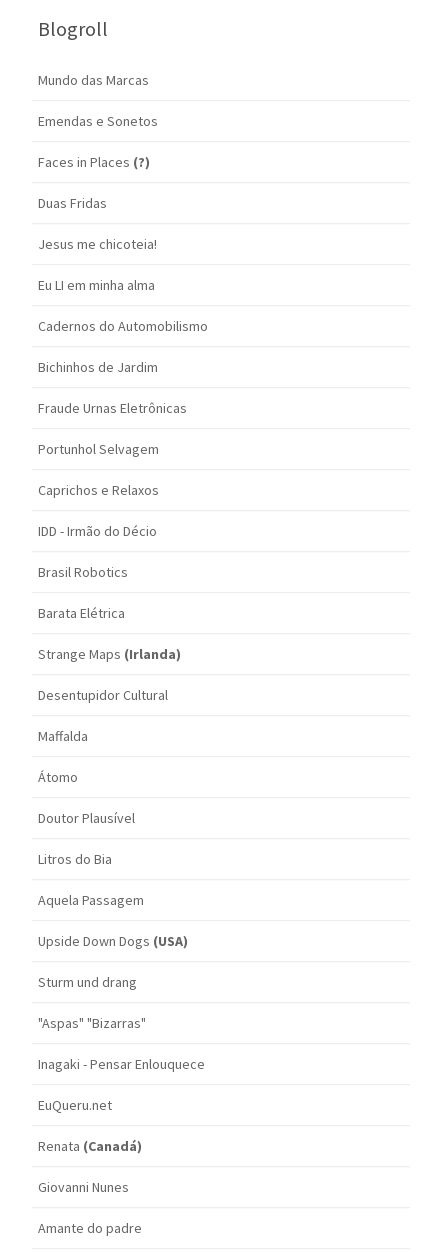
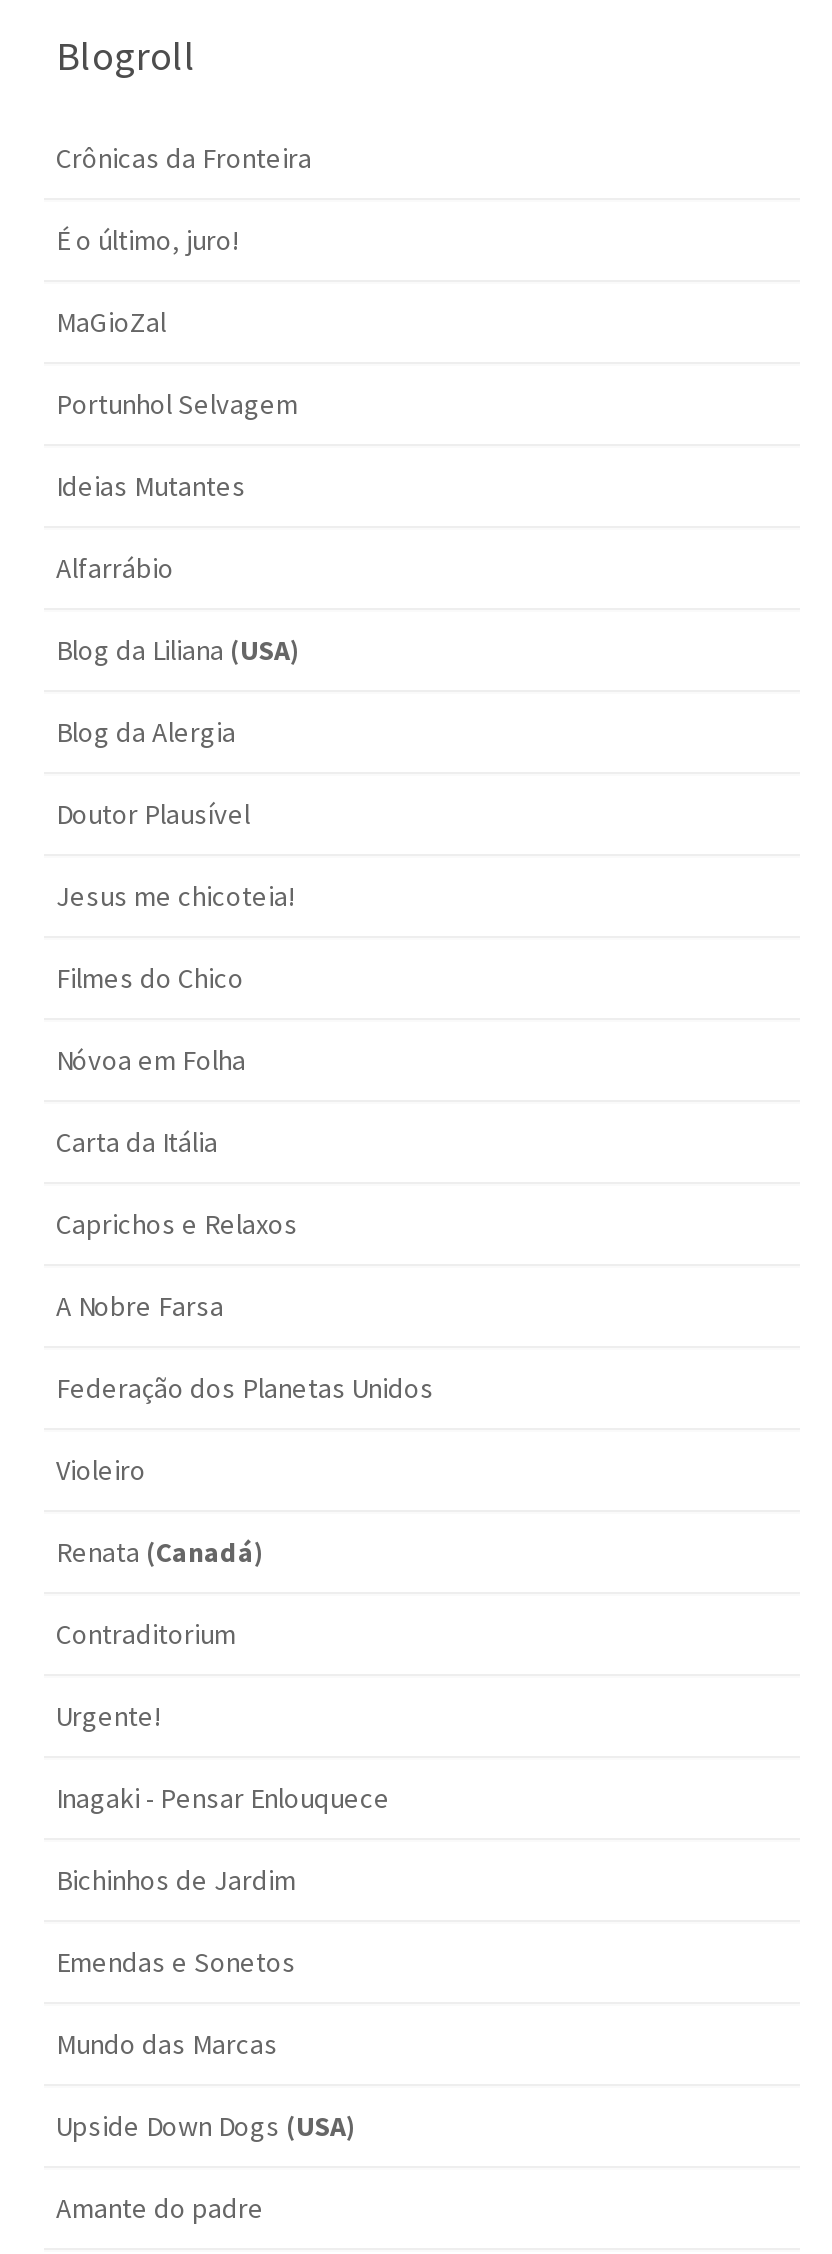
none -> [56,140,434,1734] Crônicas da Fronteira | É o último, juro! | MaGioZal | Ideias Mutantes | Alfarrábio | Blog da Liliana (USA) | Blog da Alergia | Filmes do Chico | Nóvoa em Folha | Carta da Itália | A Nobre Farsa | Federação dos Planetas Unidos | Violeiro | Contraditorium | Urgente!
moved [38,71,149,89] -> [56,2026,278,2062]: Mundo das Marcas
moved [38,112,158,130] -> [56,1944,296,1980]: Emendas e Sonetos
[38,153,208,909] Faces in Places (?) | Duas Fridas | Eu LI em minha alma | Cadernos do Automobilismo | Fraude Urnas Eletrônicas | IDD - Irmão do Décio | Brasil Robotics | Barata Elétrica | Strange Maps (Irlanda) | Desentupidor Cultural | Maffalda | Átomo | Litros do Bia | Aquela Passagem -> none
moved [38,235,157,253] -> [56,878,294,914]: Jesus me chicoteia!
moved [38,358,158,376] -> [56,1862,296,1898]: Bichinhos de Jardim
moved [38,440,159,499] -> [56,386,298,1242]: Portunhol Selvagem | Caprichos e Relaxos
moved [38,809,135,827] -> [56,796,250,832]: Doutor Plausível
moved [38,932,188,950] -> [56,2108,356,2144]: Upside Down Dogs (USA)
[38,973,146,1196] Sturm und drang | "Aspas" "Bizarras" | EuQueru.net | Giovanni Nunes -> none
moved [38,1055,205,1073] -> [56,1780,390,1816]: Inagaki - Pensar Enlouquece
moved [38,1137,142,1155] -> [56,1534,264,1570]: Renata (Canadá)

